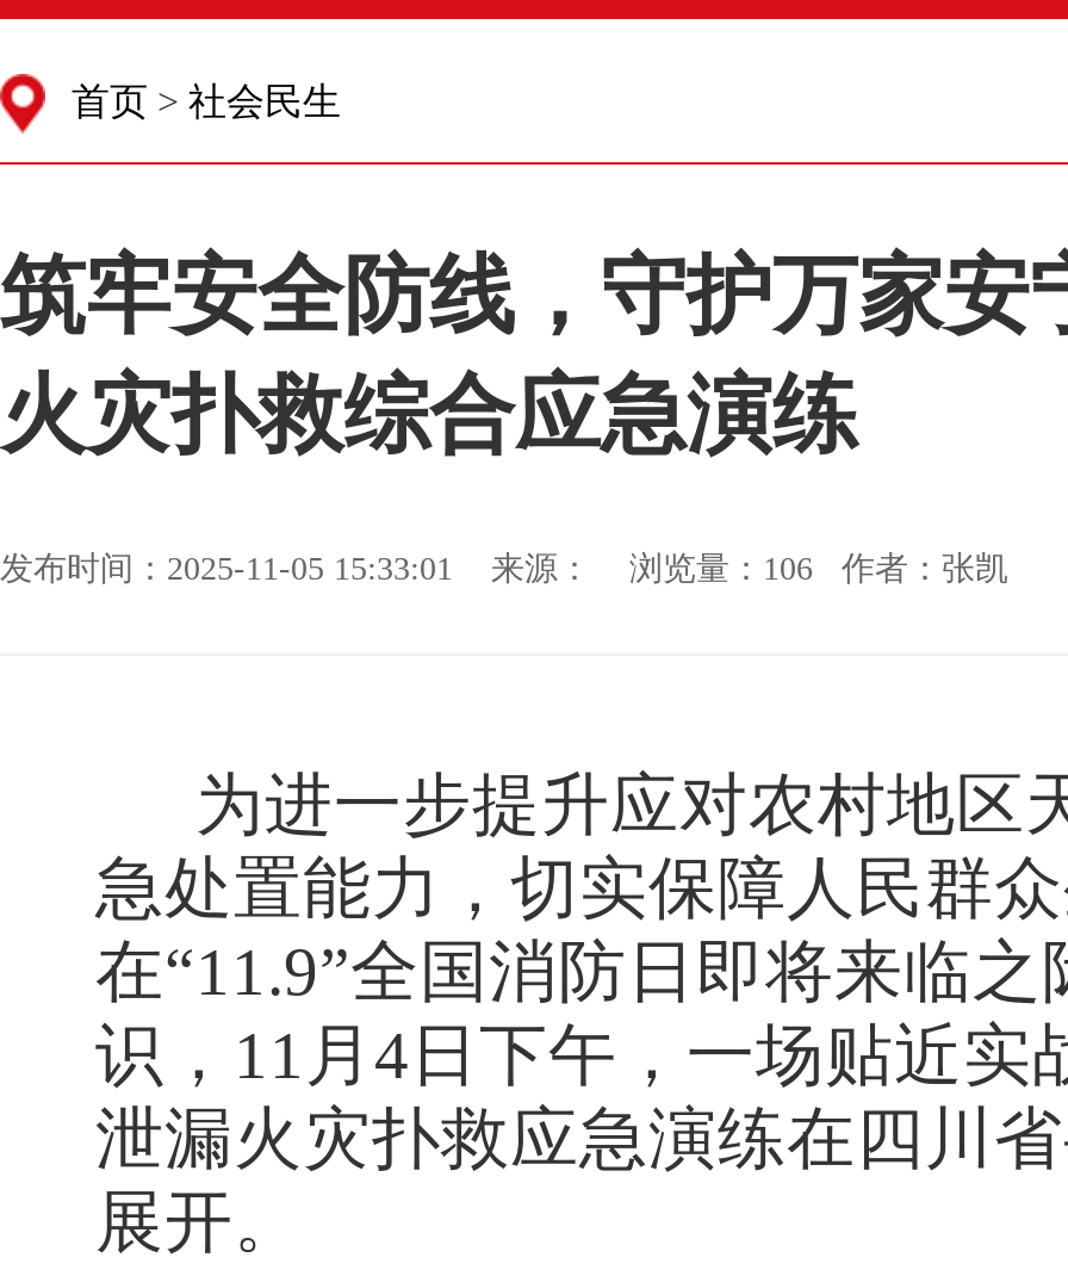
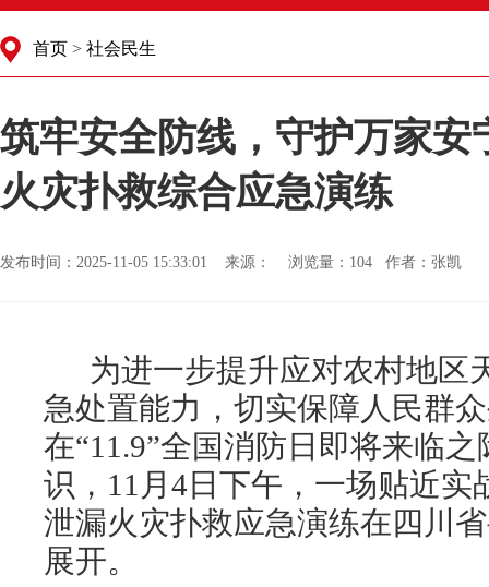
[0,551,1008,587] 发布时间：2025-11-05 15:33:01 来源： 浏览量：106 作者：张凯 -> [0,254,462,271] 发布时间：2025-11-05 15:33:01 来源： 浏览量：104 作者：张凯

